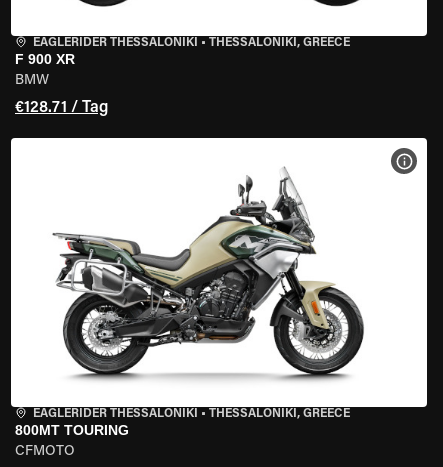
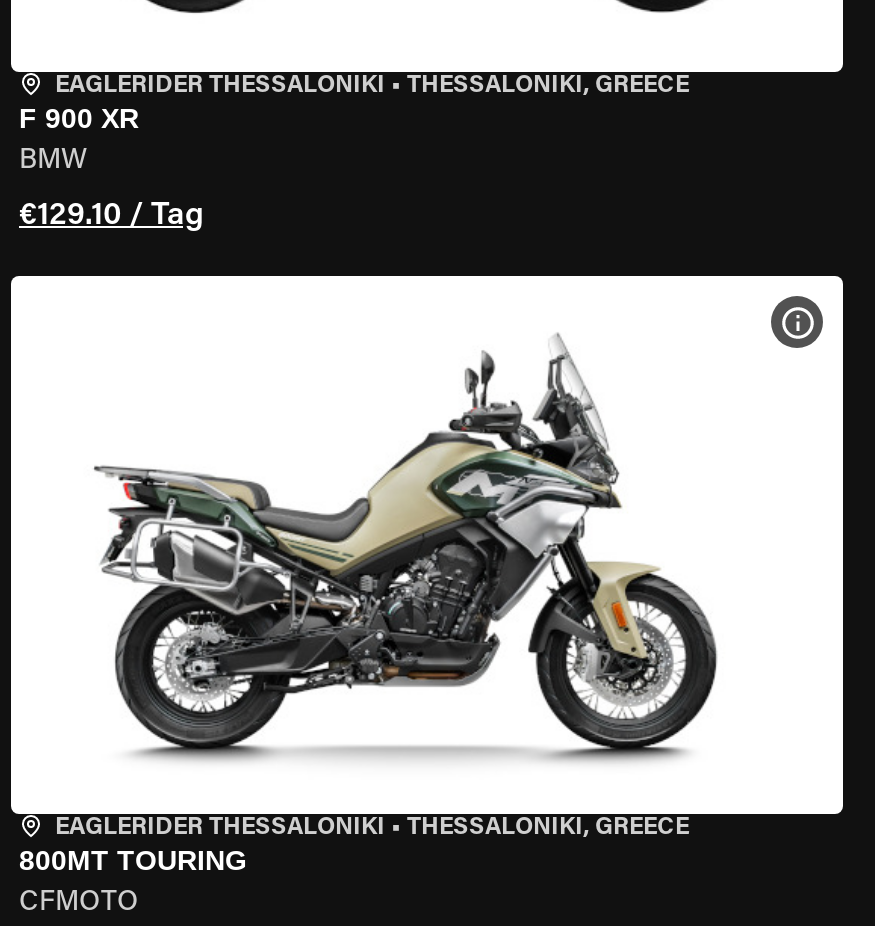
[15,100,108,116] €128.71 / Tag -> [19,200,203,232] €129.10 / Tag

